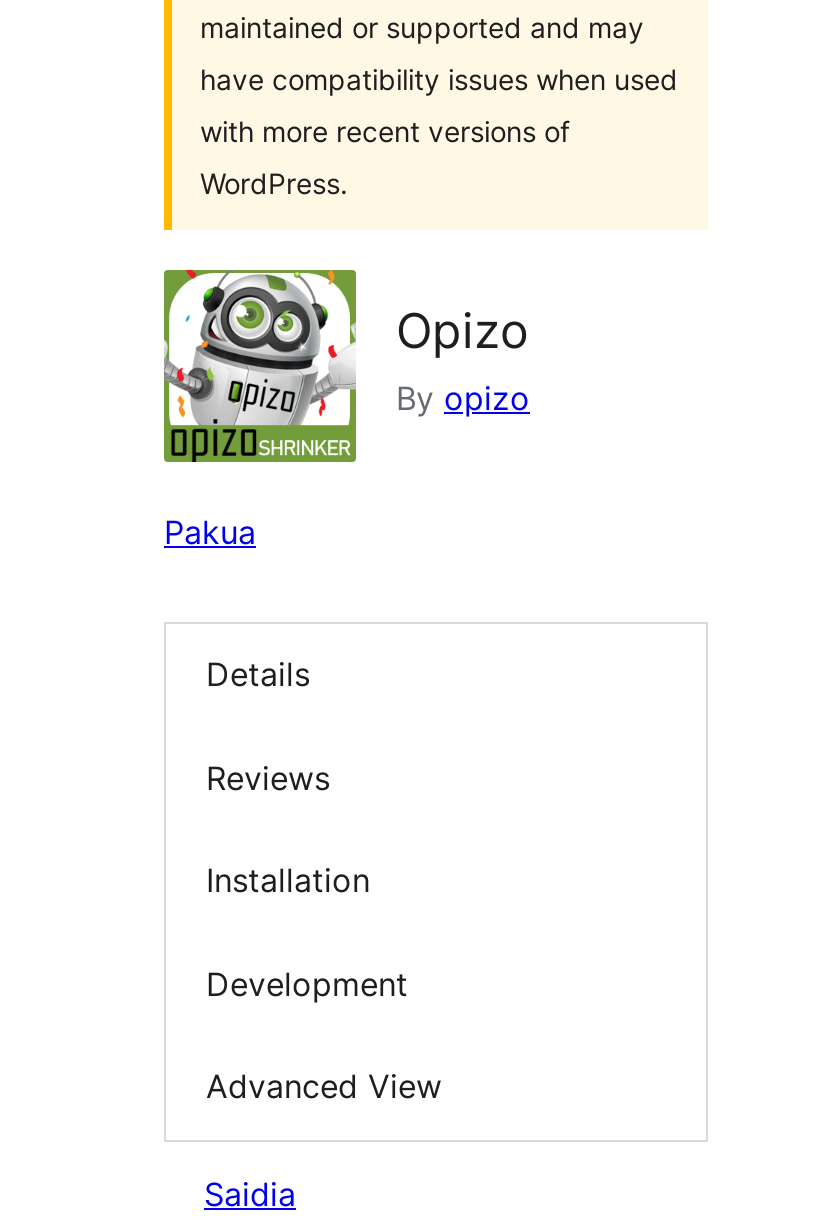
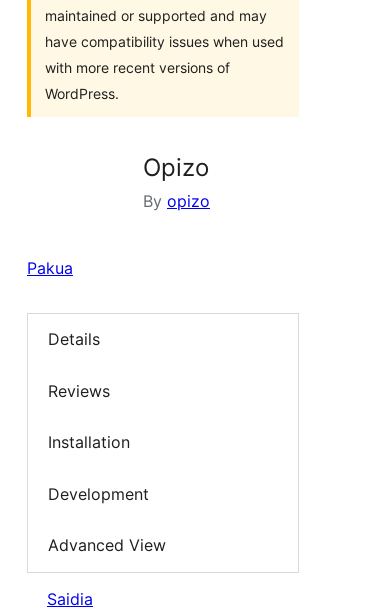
[162,268,358,464] [image] -> none

